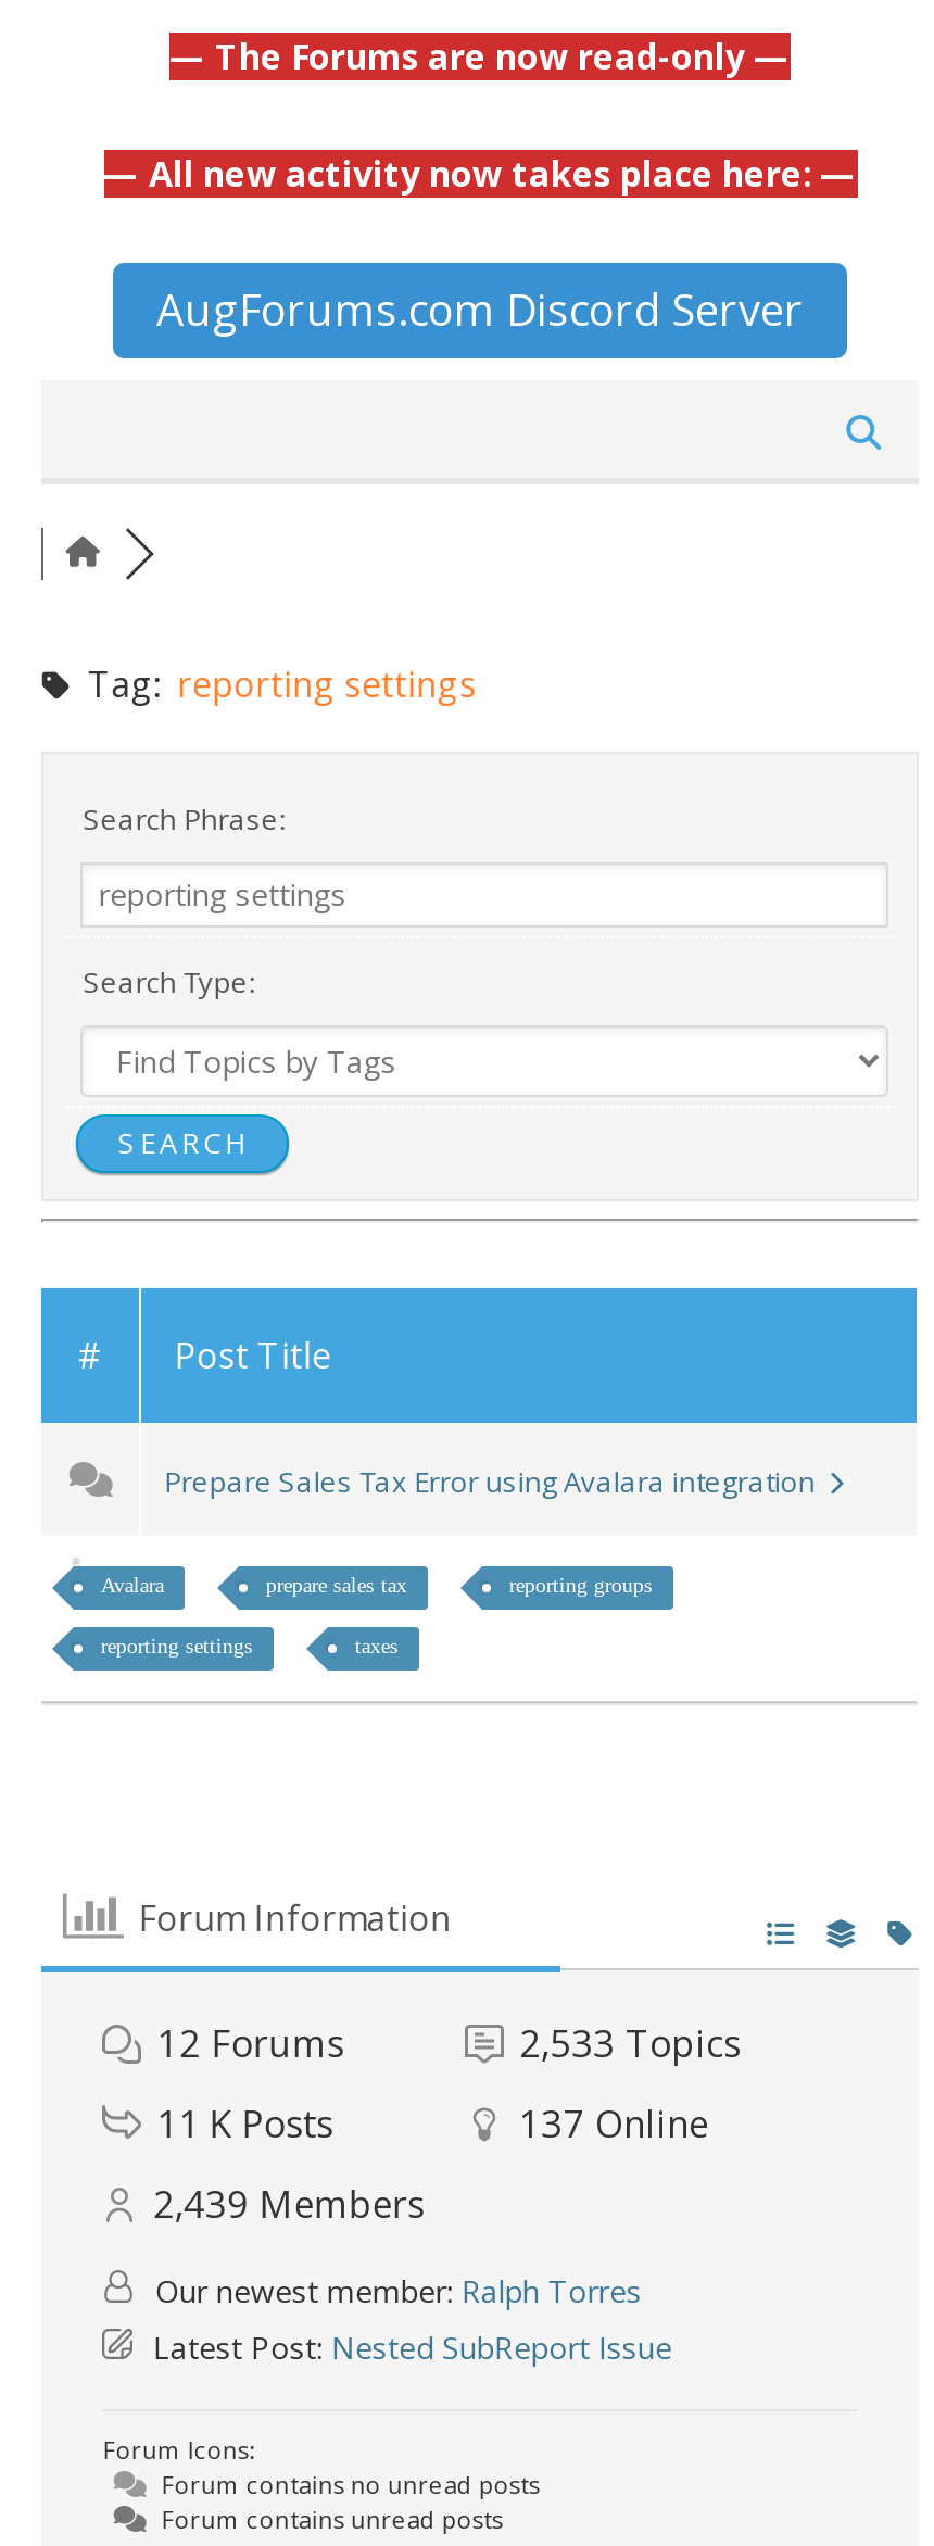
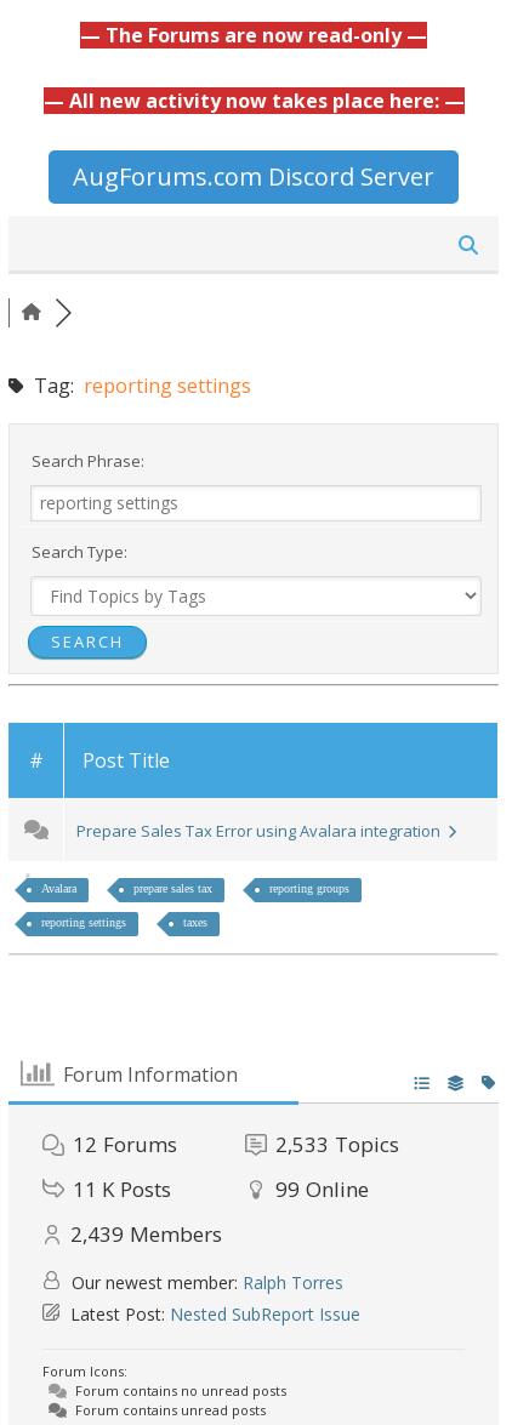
[519,2098,708,2148] 137 Online -> [275,1175,369,1203] 99 Online

